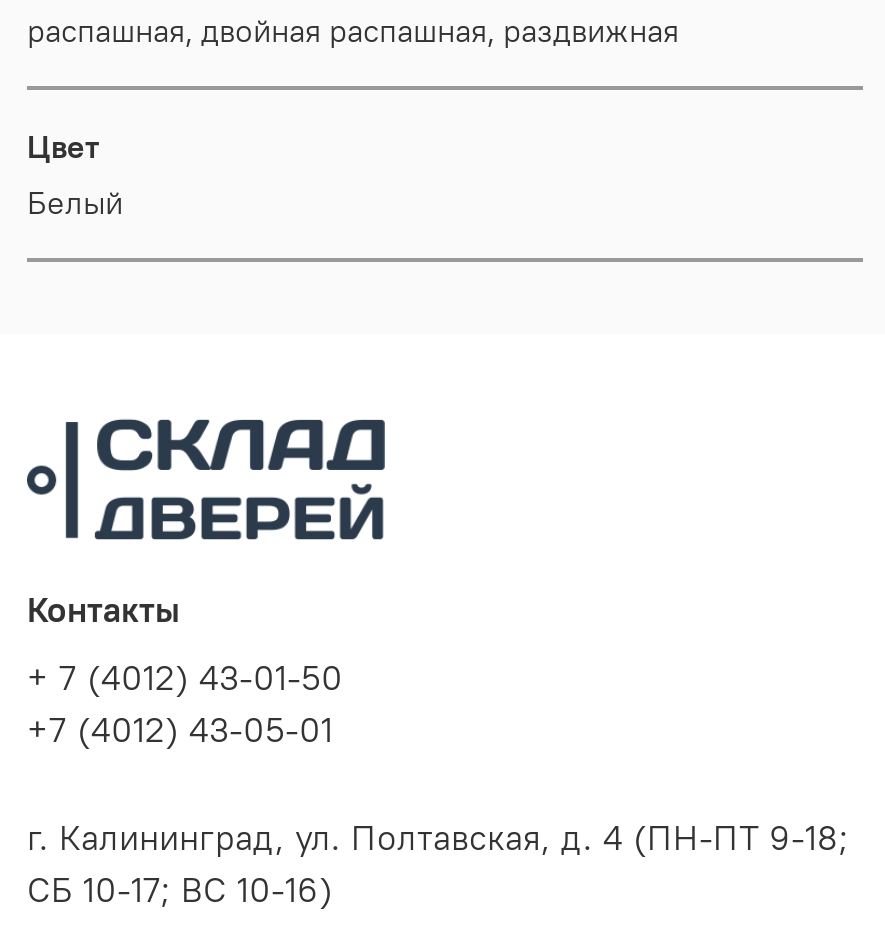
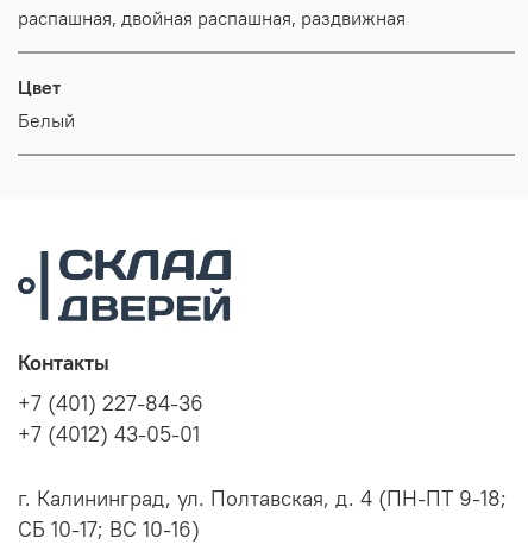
[27,657,343,701] + 7 (4012) 43-01-50 -> [18,391,203,417] +7 (401) 227-84-36

